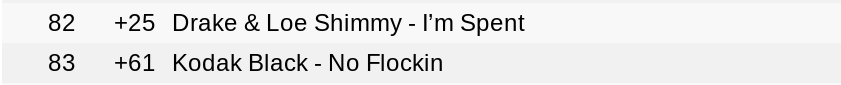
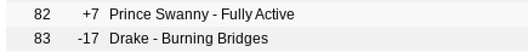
[114,9,524,37] +25 Drake & Loe Shimmy - I’m Spent -> [83,6,295,23] +7 Prince Swanny - Fully Active
[114,49,444,77] +61 Kodak Black - No Flockin -> [78,30,268,47] -17 Drake - Burning Bridges

